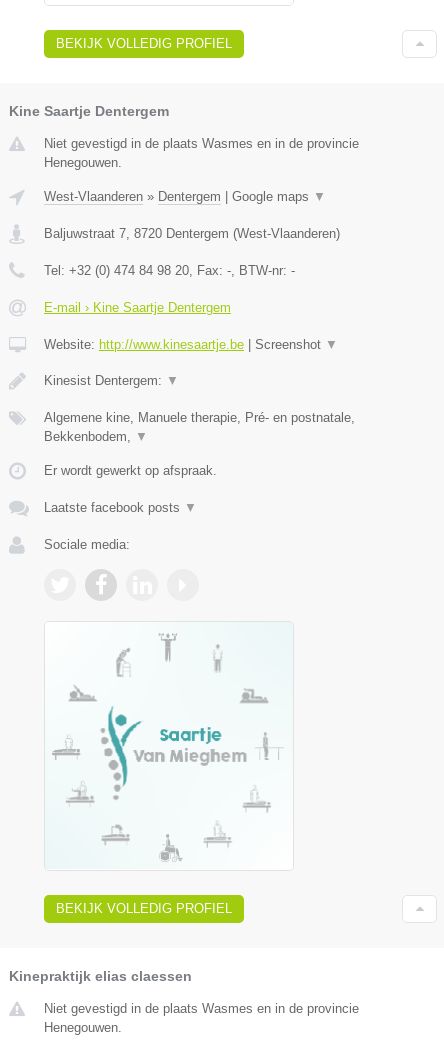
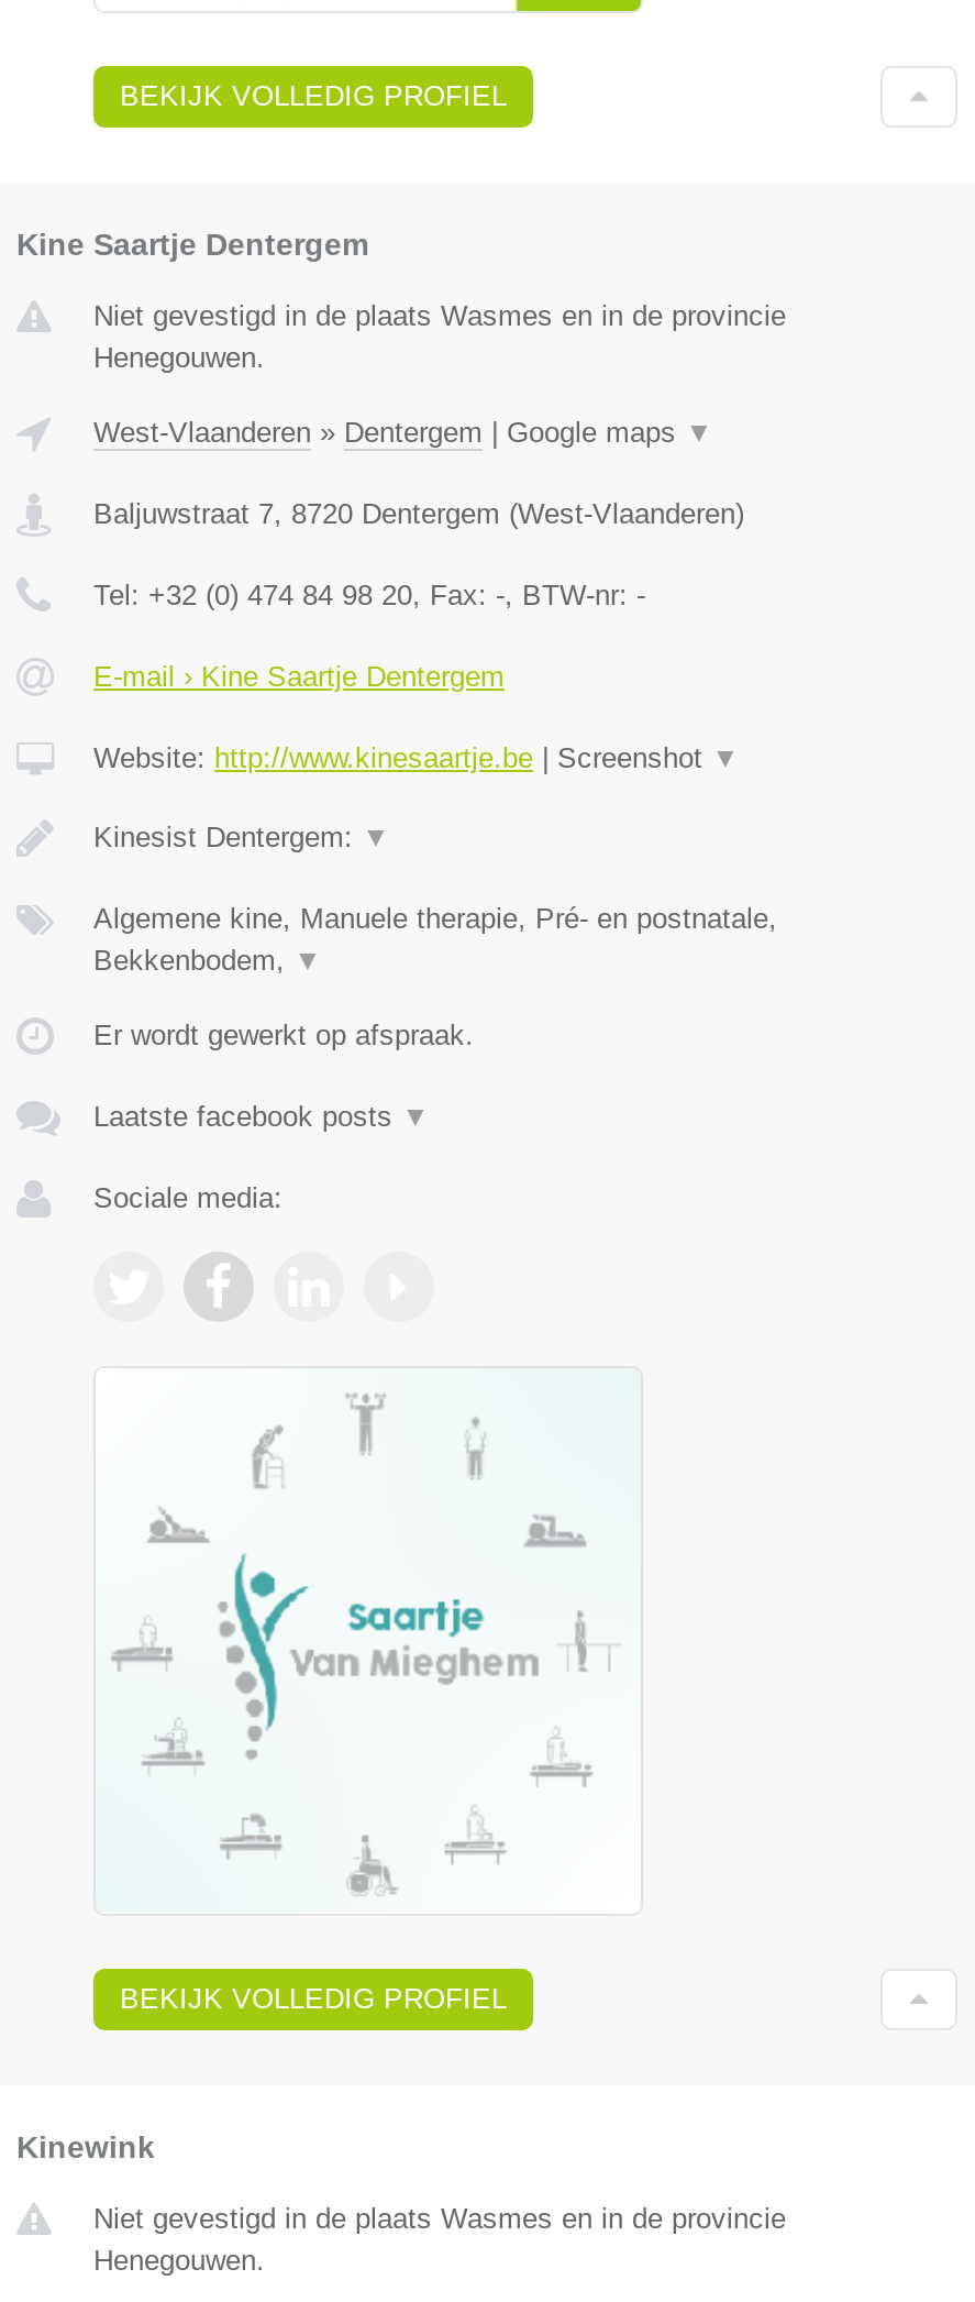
[9,968,192,984] Kinepraktijk elias claessen -> [16,2129,155,2165] Kinewink

